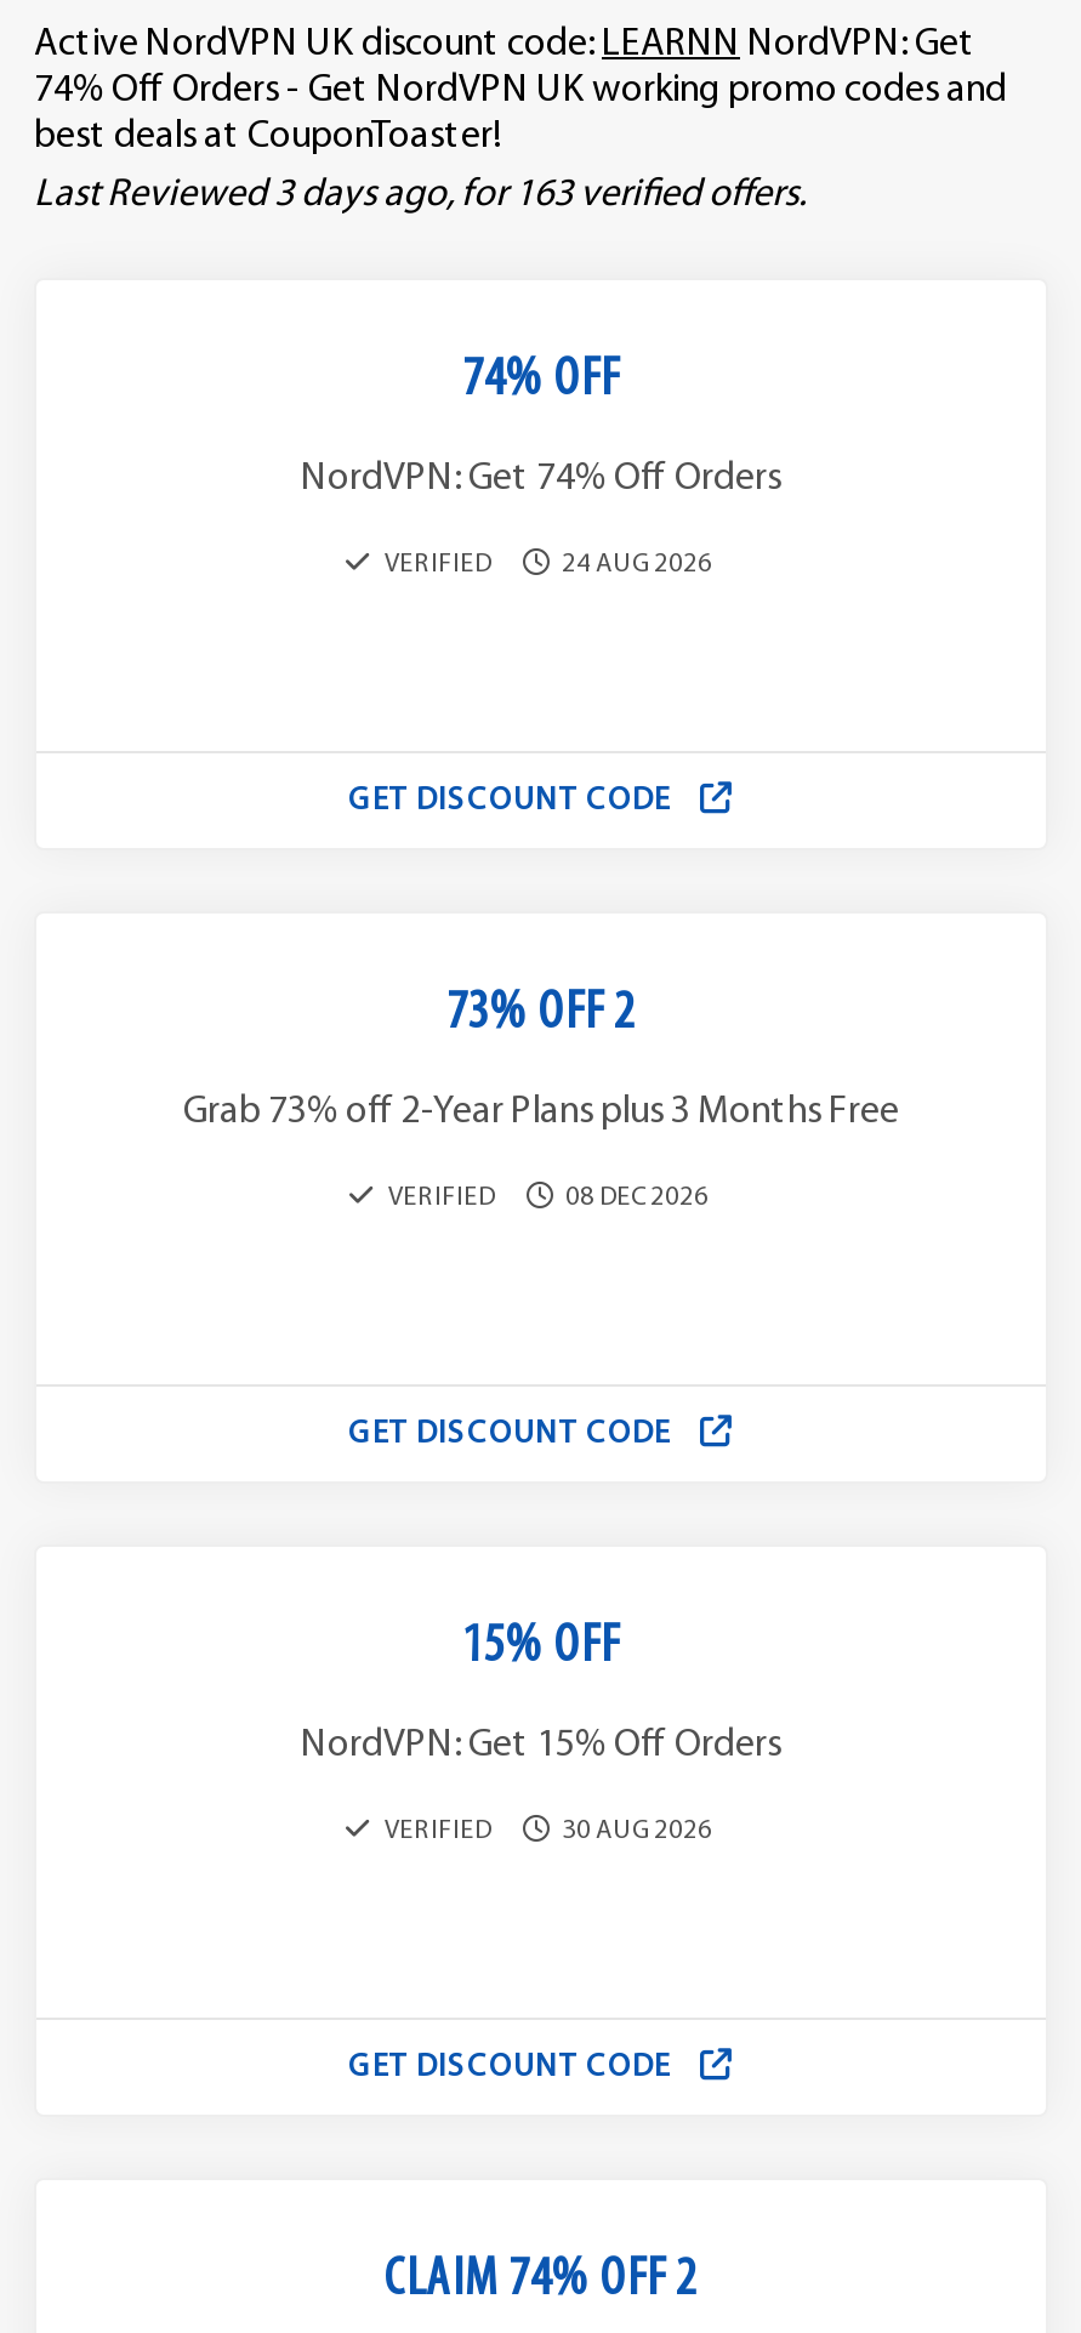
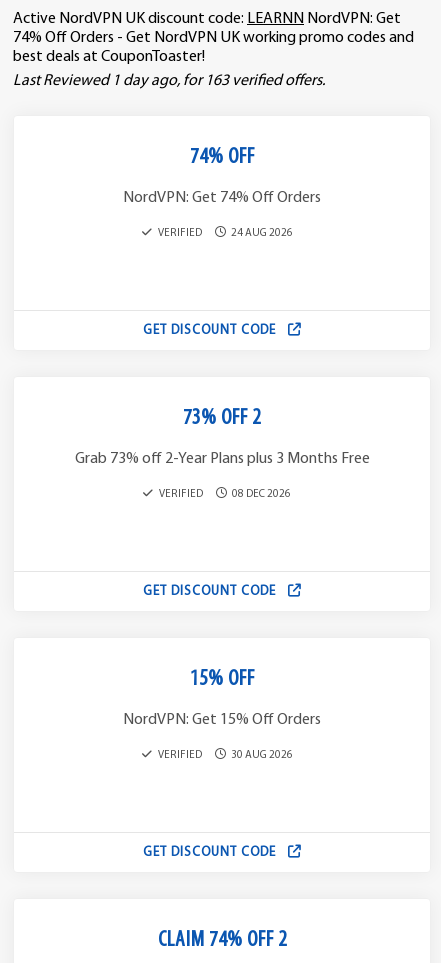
[34,175,806,214] Last Reviewed 3 days ago, for 163 verified offers. -> [13,73,325,89] Last Reviewed 1 day ago, for 163 verified offers.

